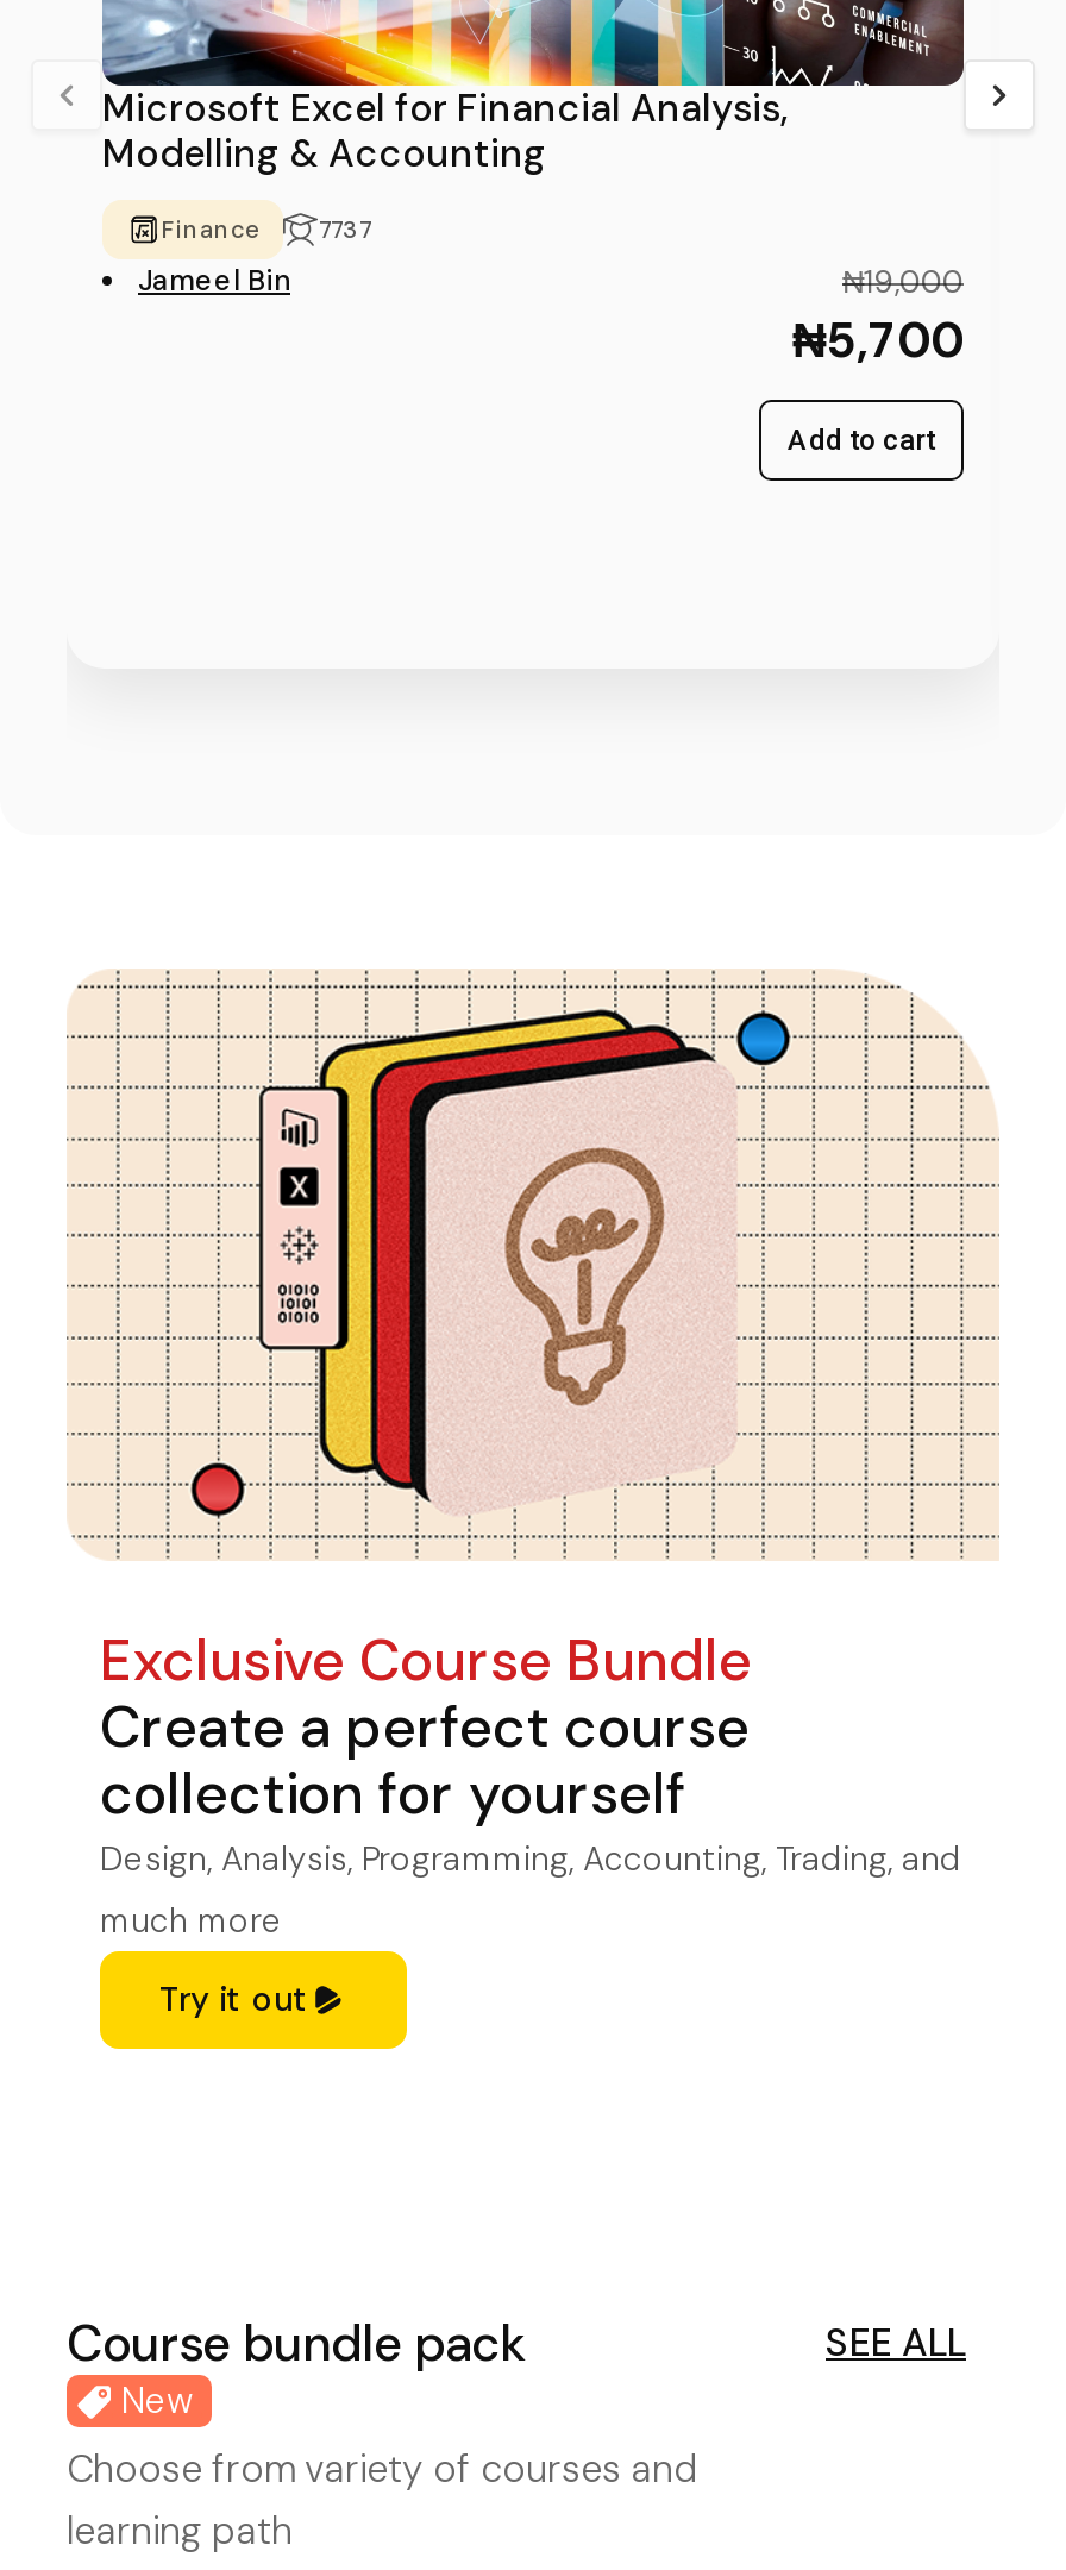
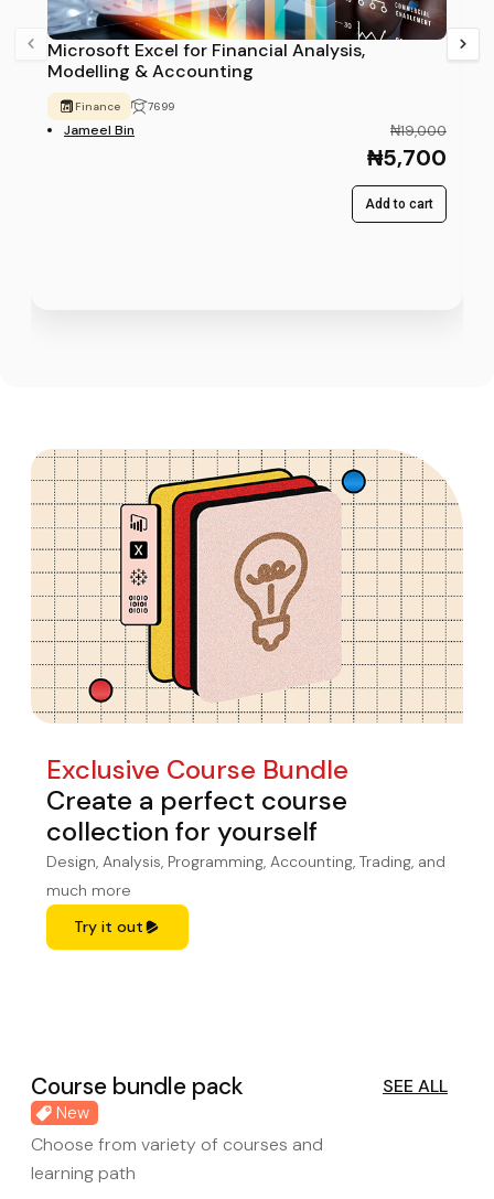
[162,215,371,246] Finance 7737 -> [75,100,174,114] Finance 7699

